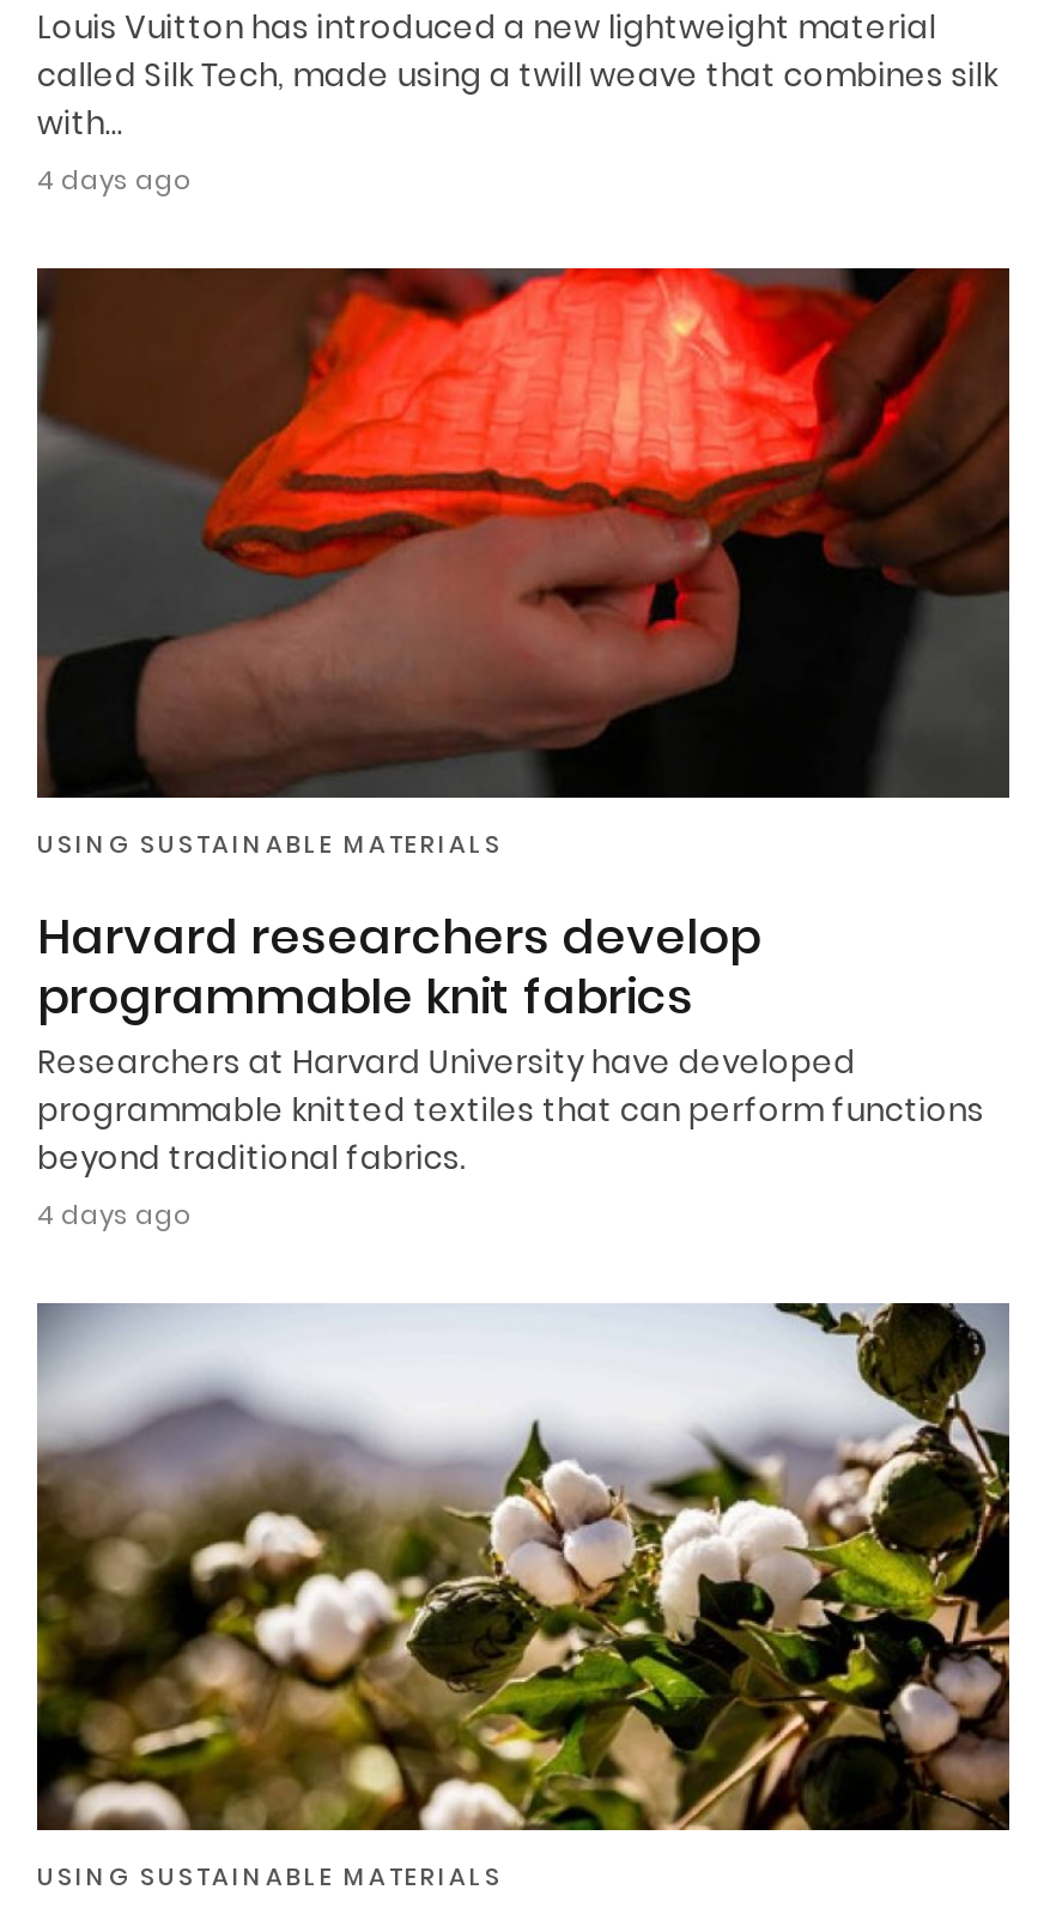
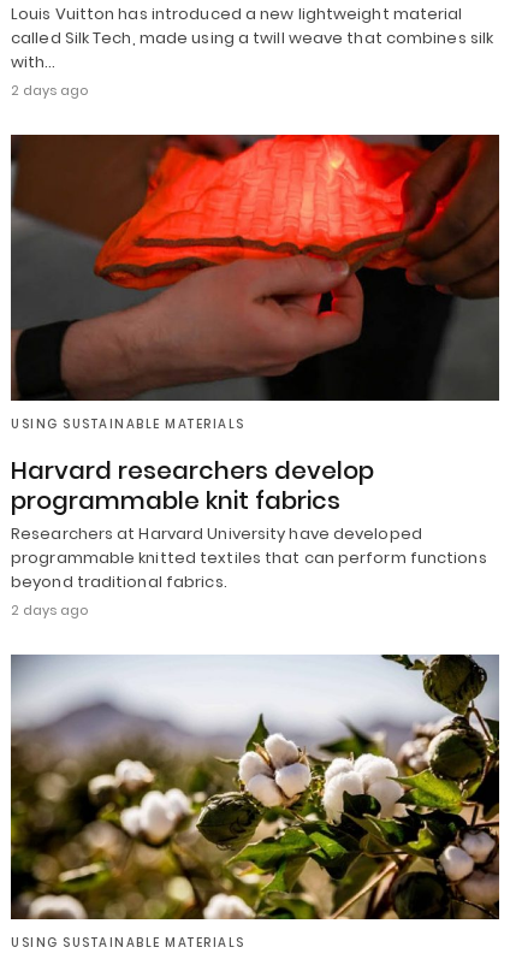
[37,161,190,199] 4 days ago -> [11,81,88,100] 2 days ago
[37,1195,190,1233] 4 days ago -> [11,600,88,619] 2 days ago

